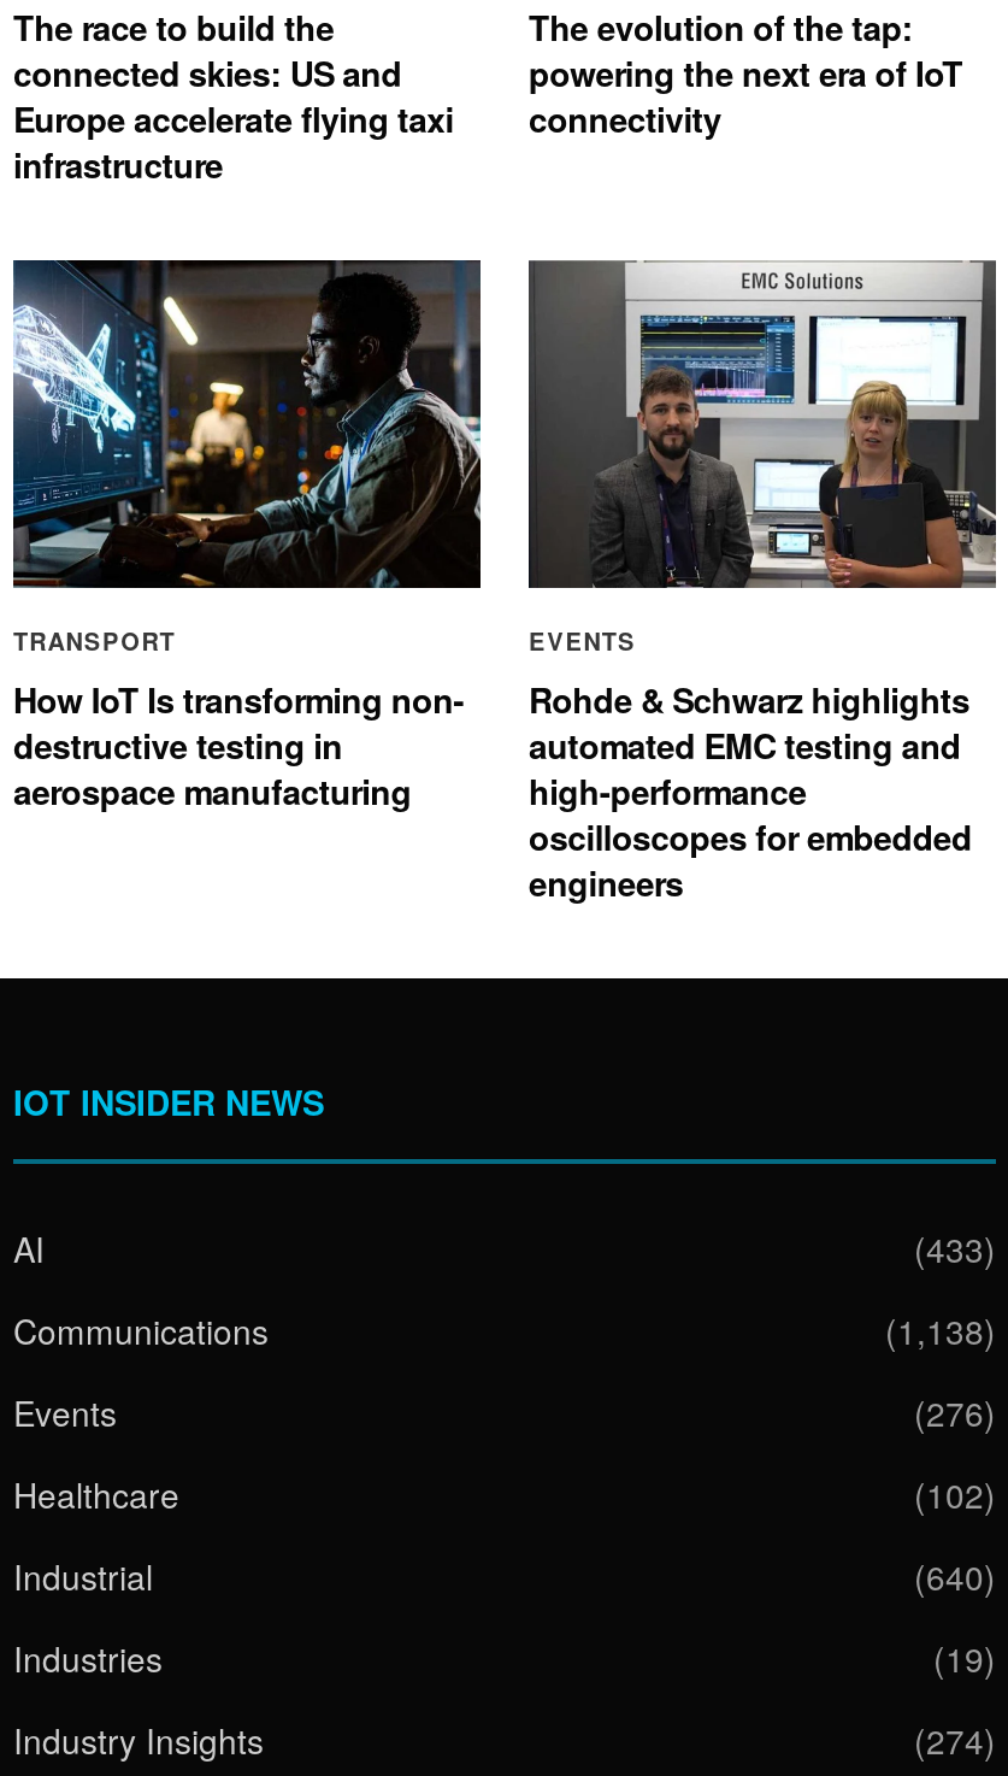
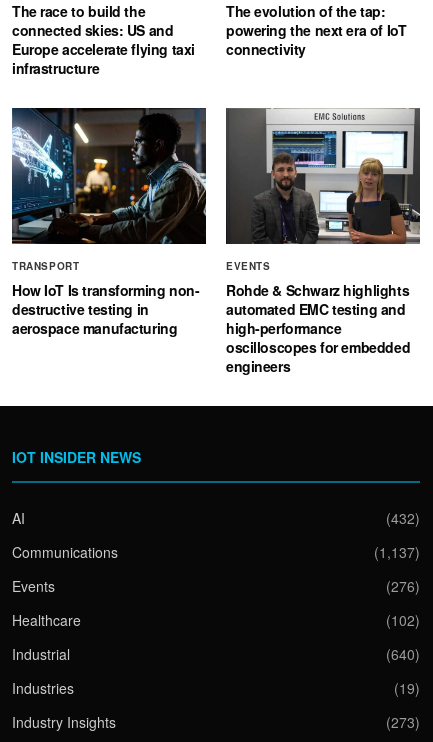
[914,1224,996,1272] (433) -> [386,508,420,528] (432)
[885,1306,996,1354] (1,138) -> [374,542,420,562] (1,137)
[914,1716,996,1764] (274) -> [386,712,420,732] (273)

